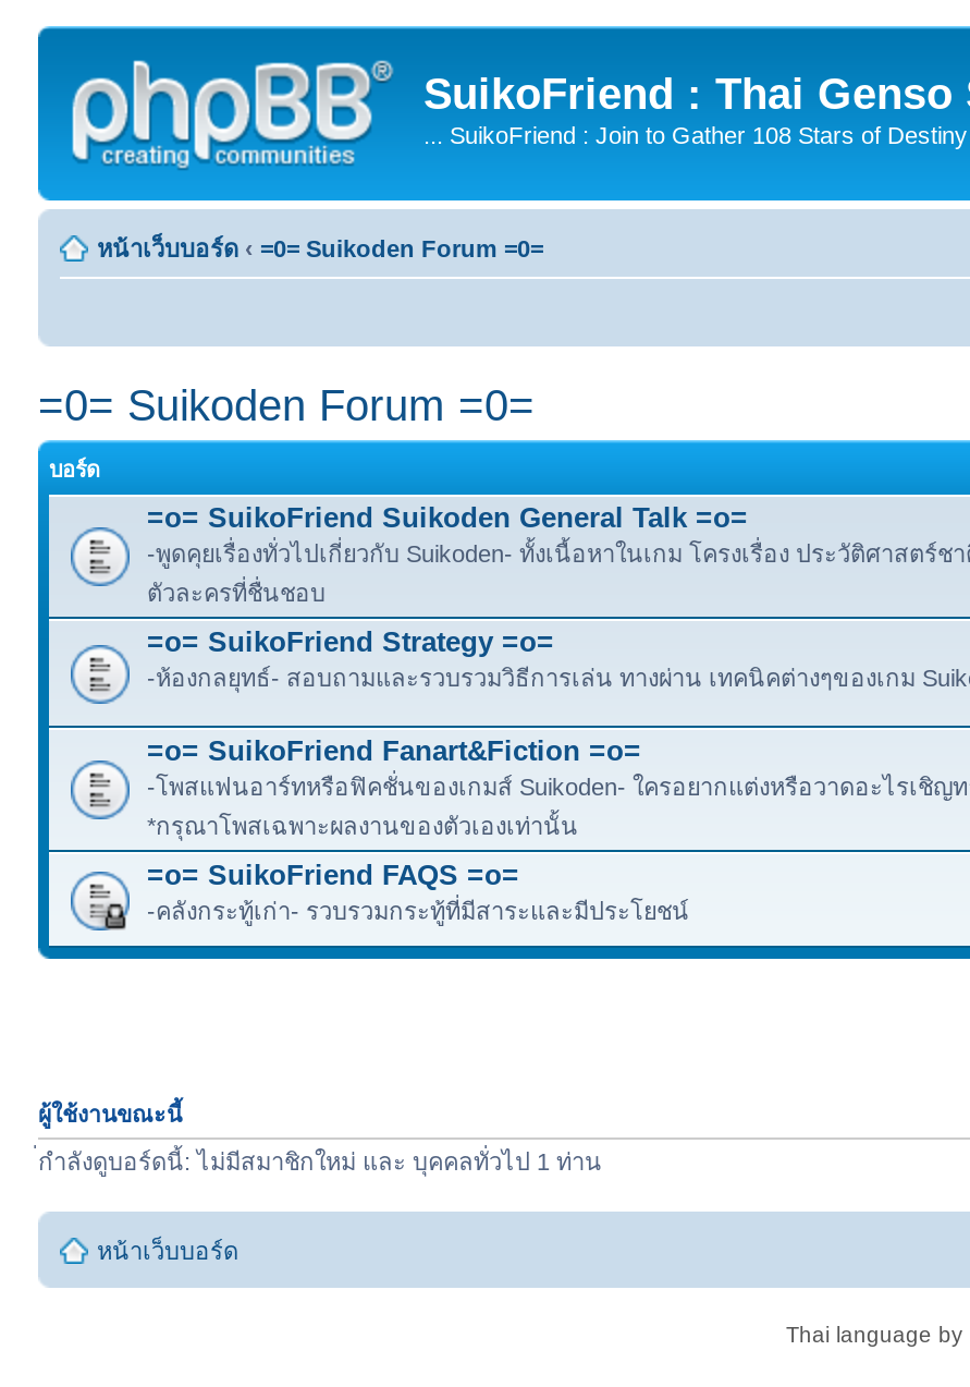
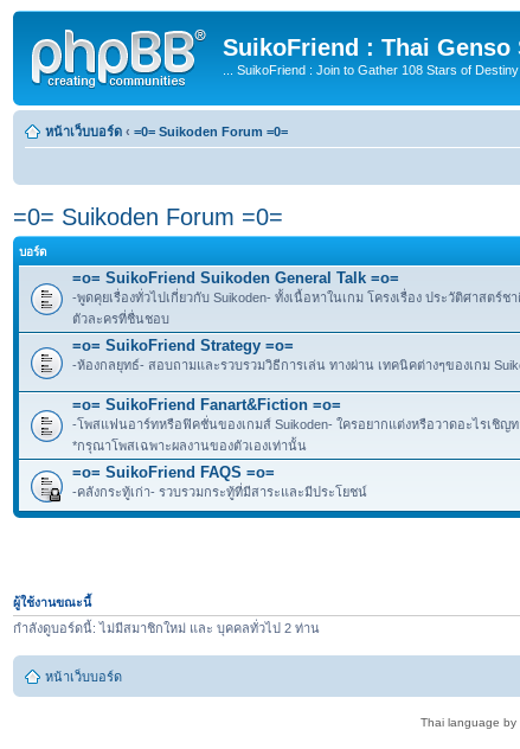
[38,1147,602,1173] ่กำลังดูบอร์ดนี้: ไม่มีสมาชิกใหม่ และ บุคคลทั่วไป 1 ท่าน -> [13,620,320,635] กำลังดูบอร์ดนี้: ไม่มีสมาชิกใหม่ และ บุคคลทั่วไป 2 ท่าน

